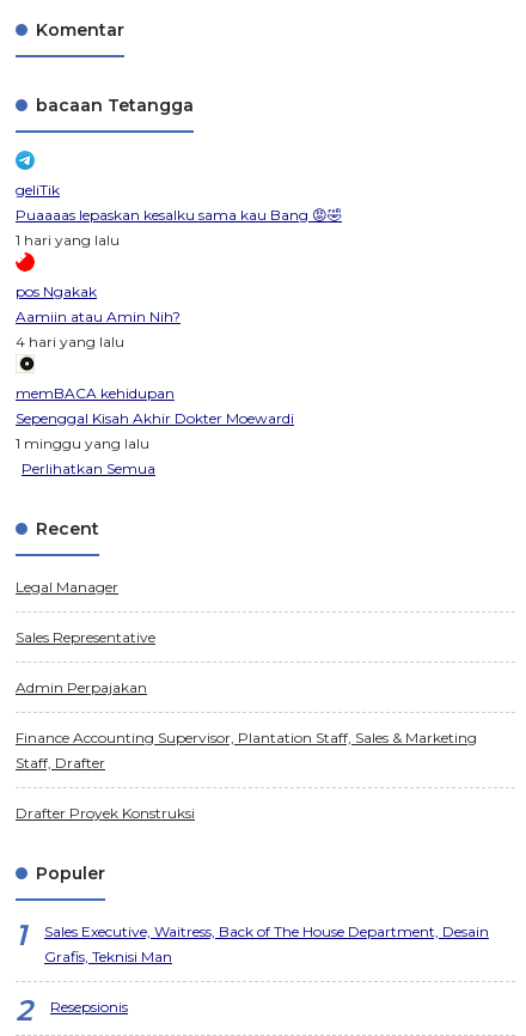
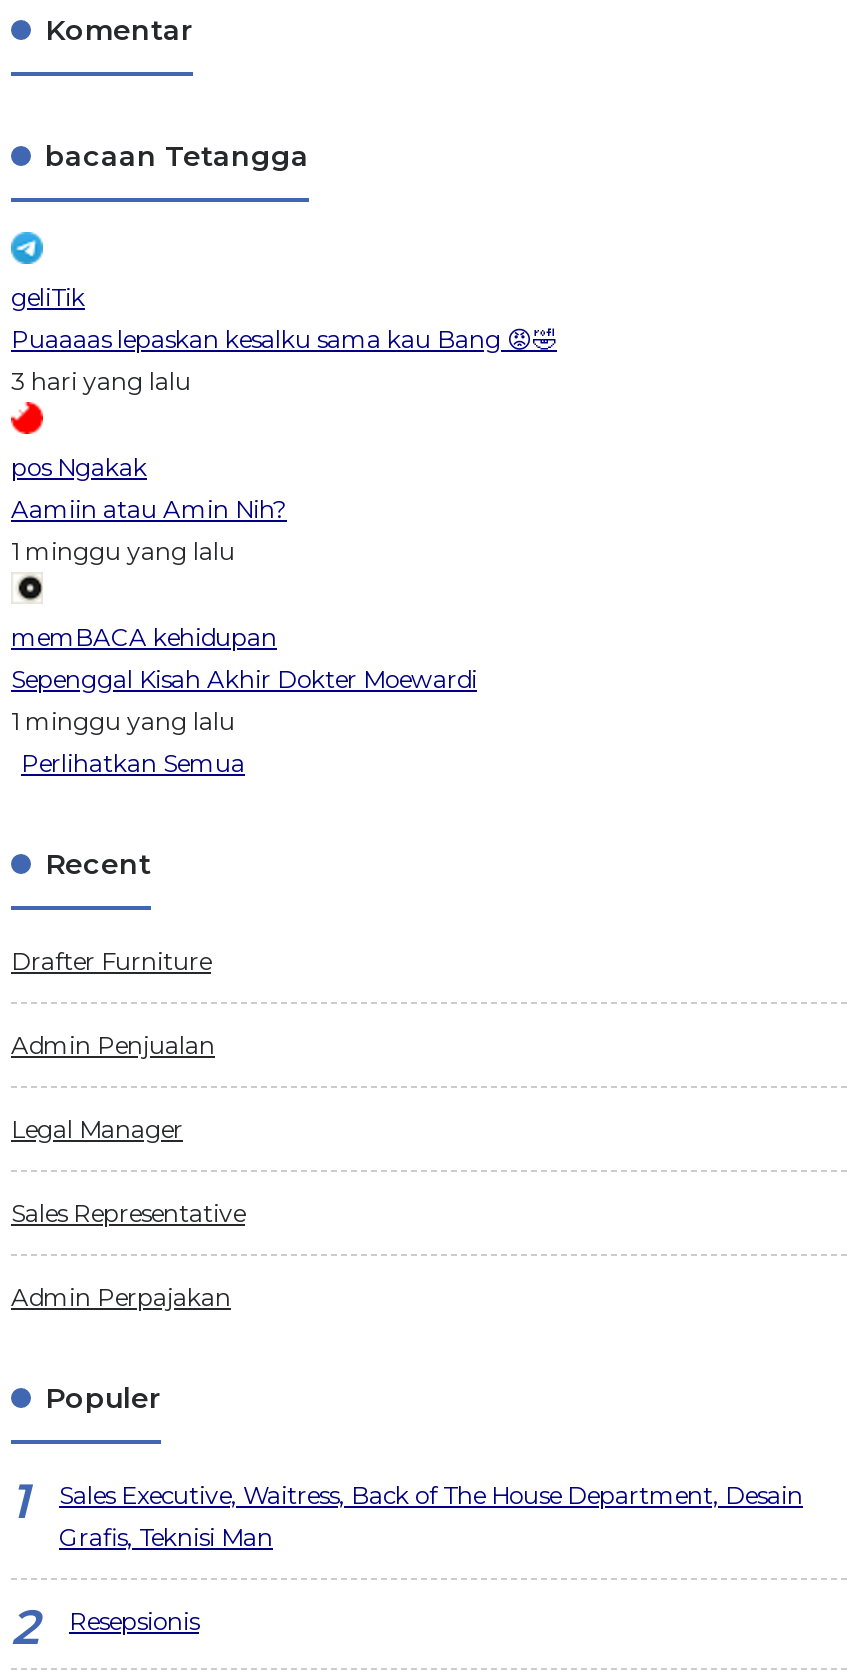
[16,231,120,249] 1 hari yang lalu -> [11,366,191,396] 3 hari yang lalu
[16,332,124,350] 4 hari yang lalu -> [11,536,235,566] 1 minggu yang lalu
none -> [11,946,215,1060] Drafter Furniture | Admin Penjualan
moved [16,578,155,696] -> [11,1114,245,1312]: Legal Manager | Sales Representative | Admin Perpajakan
[16,728,477,822] Finance Accounting Supervisor, Plantation Staff, Sales & Marketing | Staff, Drafter | Drafter Proyek Konstruksi -> none

